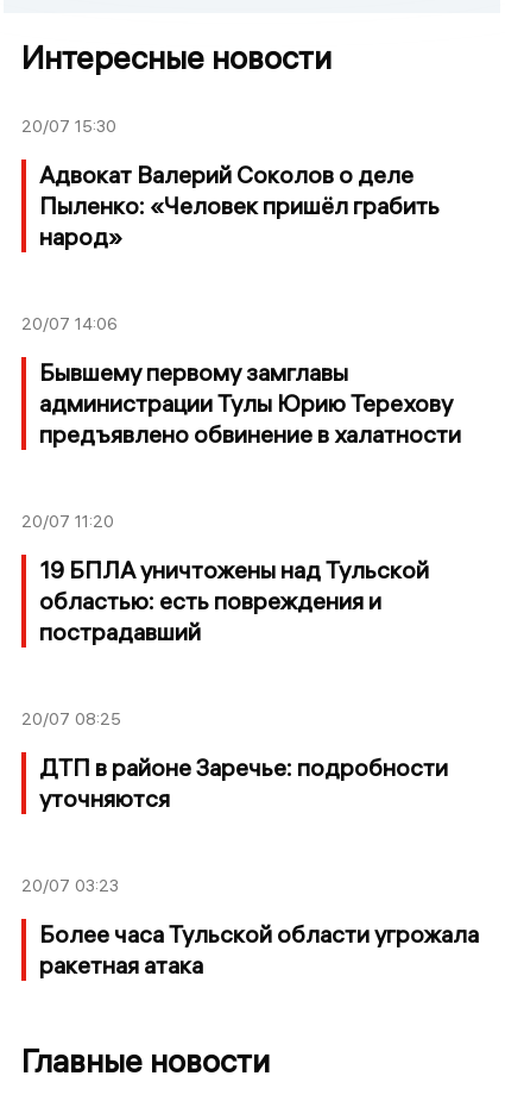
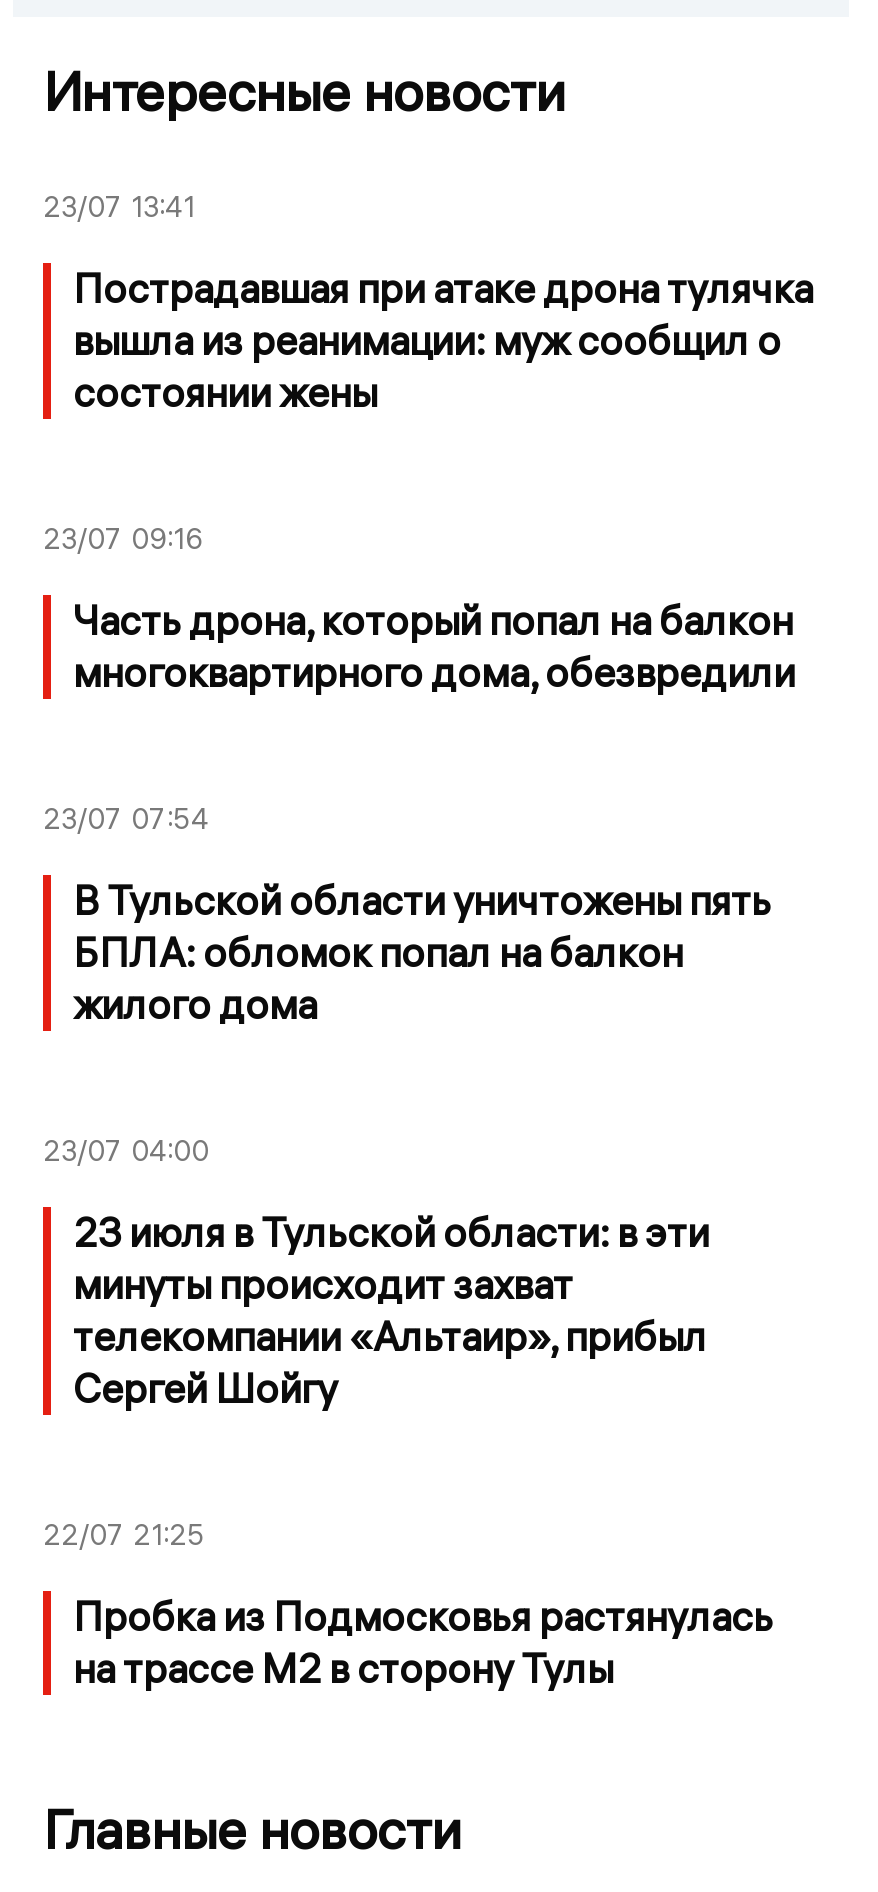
[21,115,116,137] 20/07 15:30 -> [43,189,195,225] 23/07 13:41
[39,159,440,251] Адвокат Валерий Соколов о деле | Пыленко: «Человек пришёл грабить | народ» -> [73,263,813,417] Пострадавшая при атаке дрона тулячка | вышла из реанимации: муж сообщил о | состоянии жены
[21,313,118,334] 20/07 14:06 -> [43,521,203,557] 23/07 09:16
[39,357,461,448] Бывшему первому замглавы | администрации Тулы Юрию Терехову | предъявлено обвинение в халатности -> [73,595,795,697] Часть дрона, который попал на балкон | многоквартирного дома, обезвредили
[21,510,114,532] 20/07 11:20 -> [43,801,209,837] 23/07 07:54
[39,554,429,646] 19 БПЛА уничтожены над Тульской | областью: есть повреждения и | пострадавший -> [73,875,771,1029] В Тульской области уничтожены пять | БПЛА: обломок попал на балкон | жилого дома
[21,708,121,729] 20/07 08:25 -> [43,1133,209,1169] 23/07 04:00
[39,752,448,813] ДТП в районе Заречье: подробности | уточняются -> [73,1207,709,1413] 23 июля в Тульской области: в эти | минуты происходит захват | телекомпании «Альтаир», прибыл | Сергей Шойгу
[21,875,119,896] 20/07 03:23 -> [43,1517,205,1553] 22/07 21:25
[39,919,479,979] Более часа Тульской области угрожала | ракетная атака -> [73,1591,773,1693] Пробка из Подмосковья растянулась | на трассе М2 в сторону Тулы

